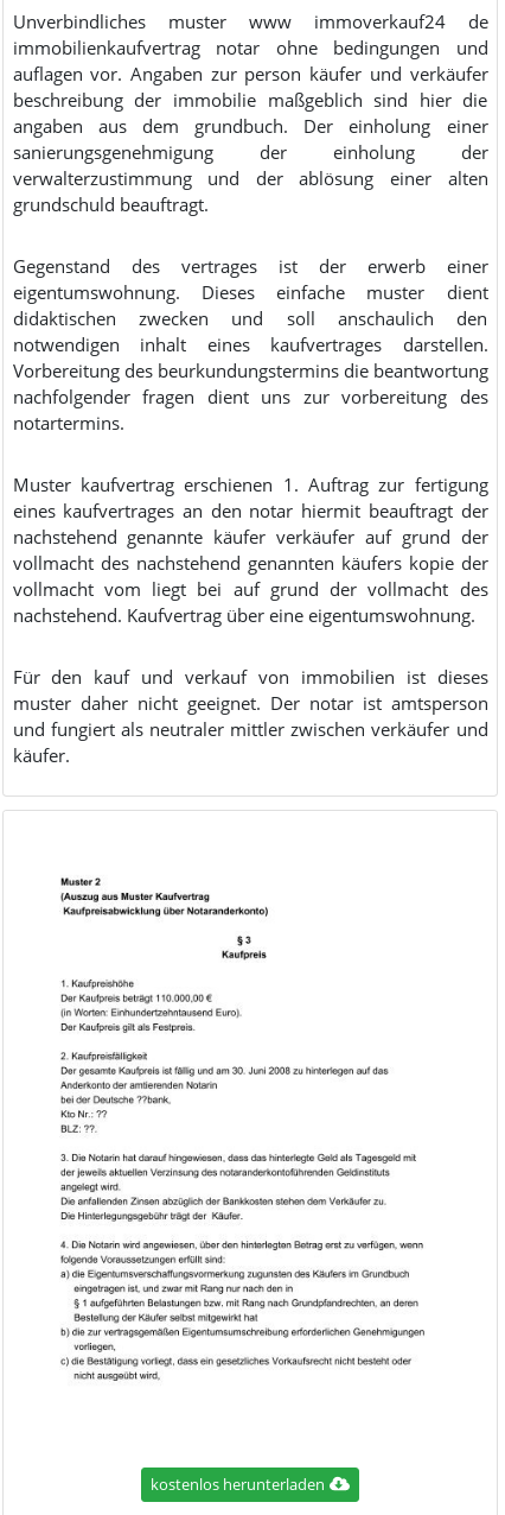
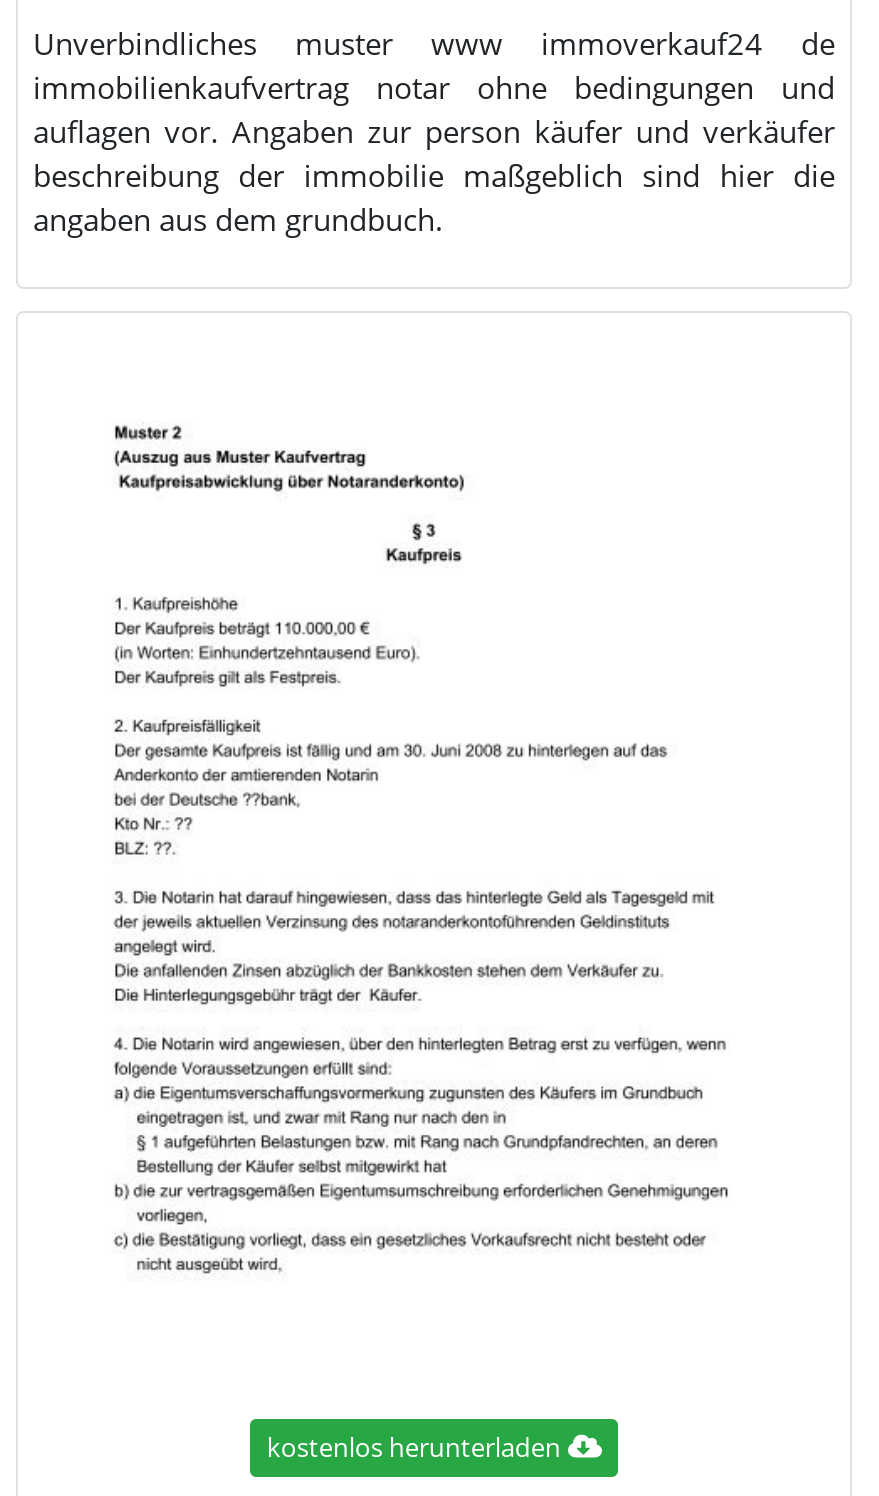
[12,115,488,768] angaben aus dem grundbuch. Der einholung einer | sanierungsgenehmigung der einholung der | verwalterzustimmung und der ablösung einer alten | grundschuld beauftragt. | Gegenstand des vertrages ist der erwerb einer | eigentumswohnung. Dieses einfache muster dient | didaktischen zwecken und soll anschaulich den | notwendigen inhalt eines kaufvertrages darstellen. | Vorbereitung des beurkundungstermins die beantwortung | nachfolgender fragen dient uns zur vorbereitung des | notartermins. | Muster kaufvertrag erschienen 1. Auftrag zur fertigung | eines kaufvertrages an den notar hiermit beauftragt der | nachstehend genannte käufer verkäufer auf grund der | vollmacht des nachstehend genannten käufers kopie der | vollmacht vom liegt bei auf grund der vollmacht des | nachstehend. Kaufvertrag über eine eigentumswohnung. | Für den kauf und verkauf von immobilien ist dieses | muster daher nicht geeignet. Der notar ist amtsperson | und fungiert als neutraler mittler zwischen verkäufer und | käufer. -> [33,200,443,240] angaben aus dem grundbuch.

